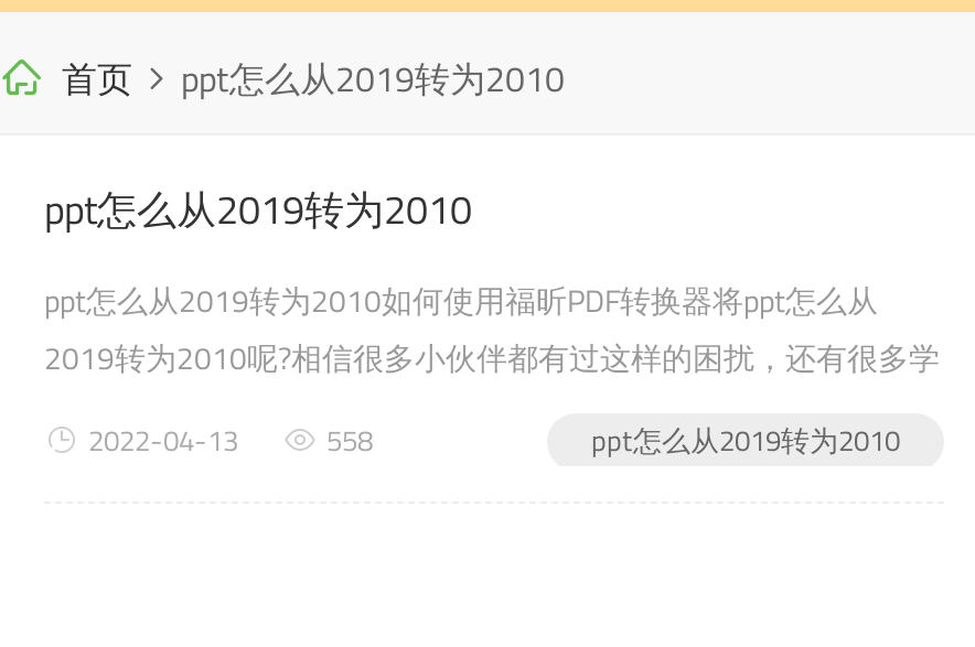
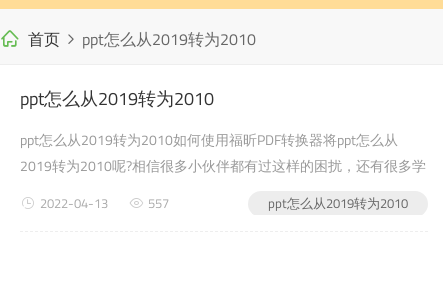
[88,418,373,462] 2022-04-13 558 -> [40,193,169,213] 2022-04-13 557

